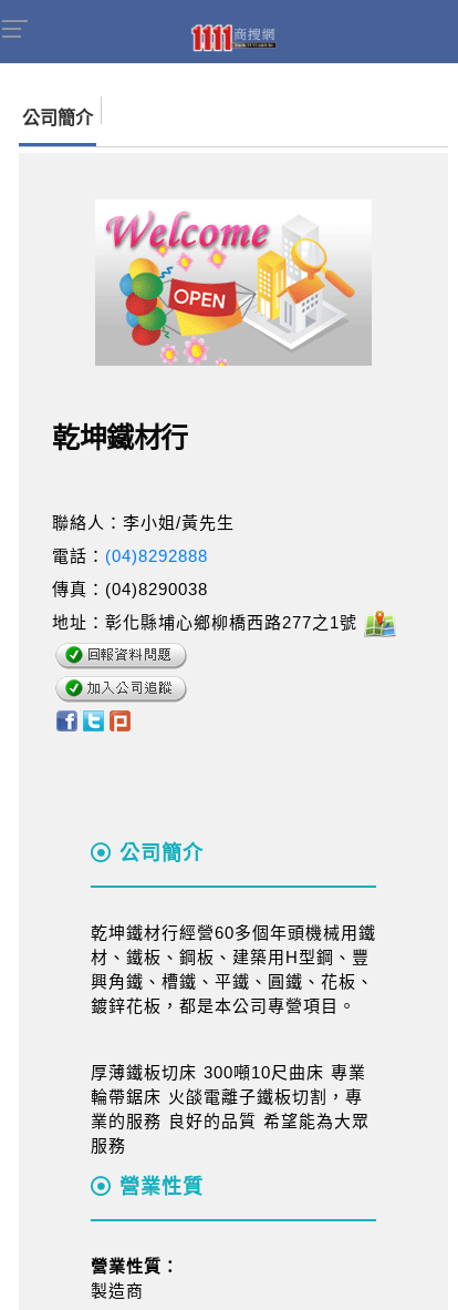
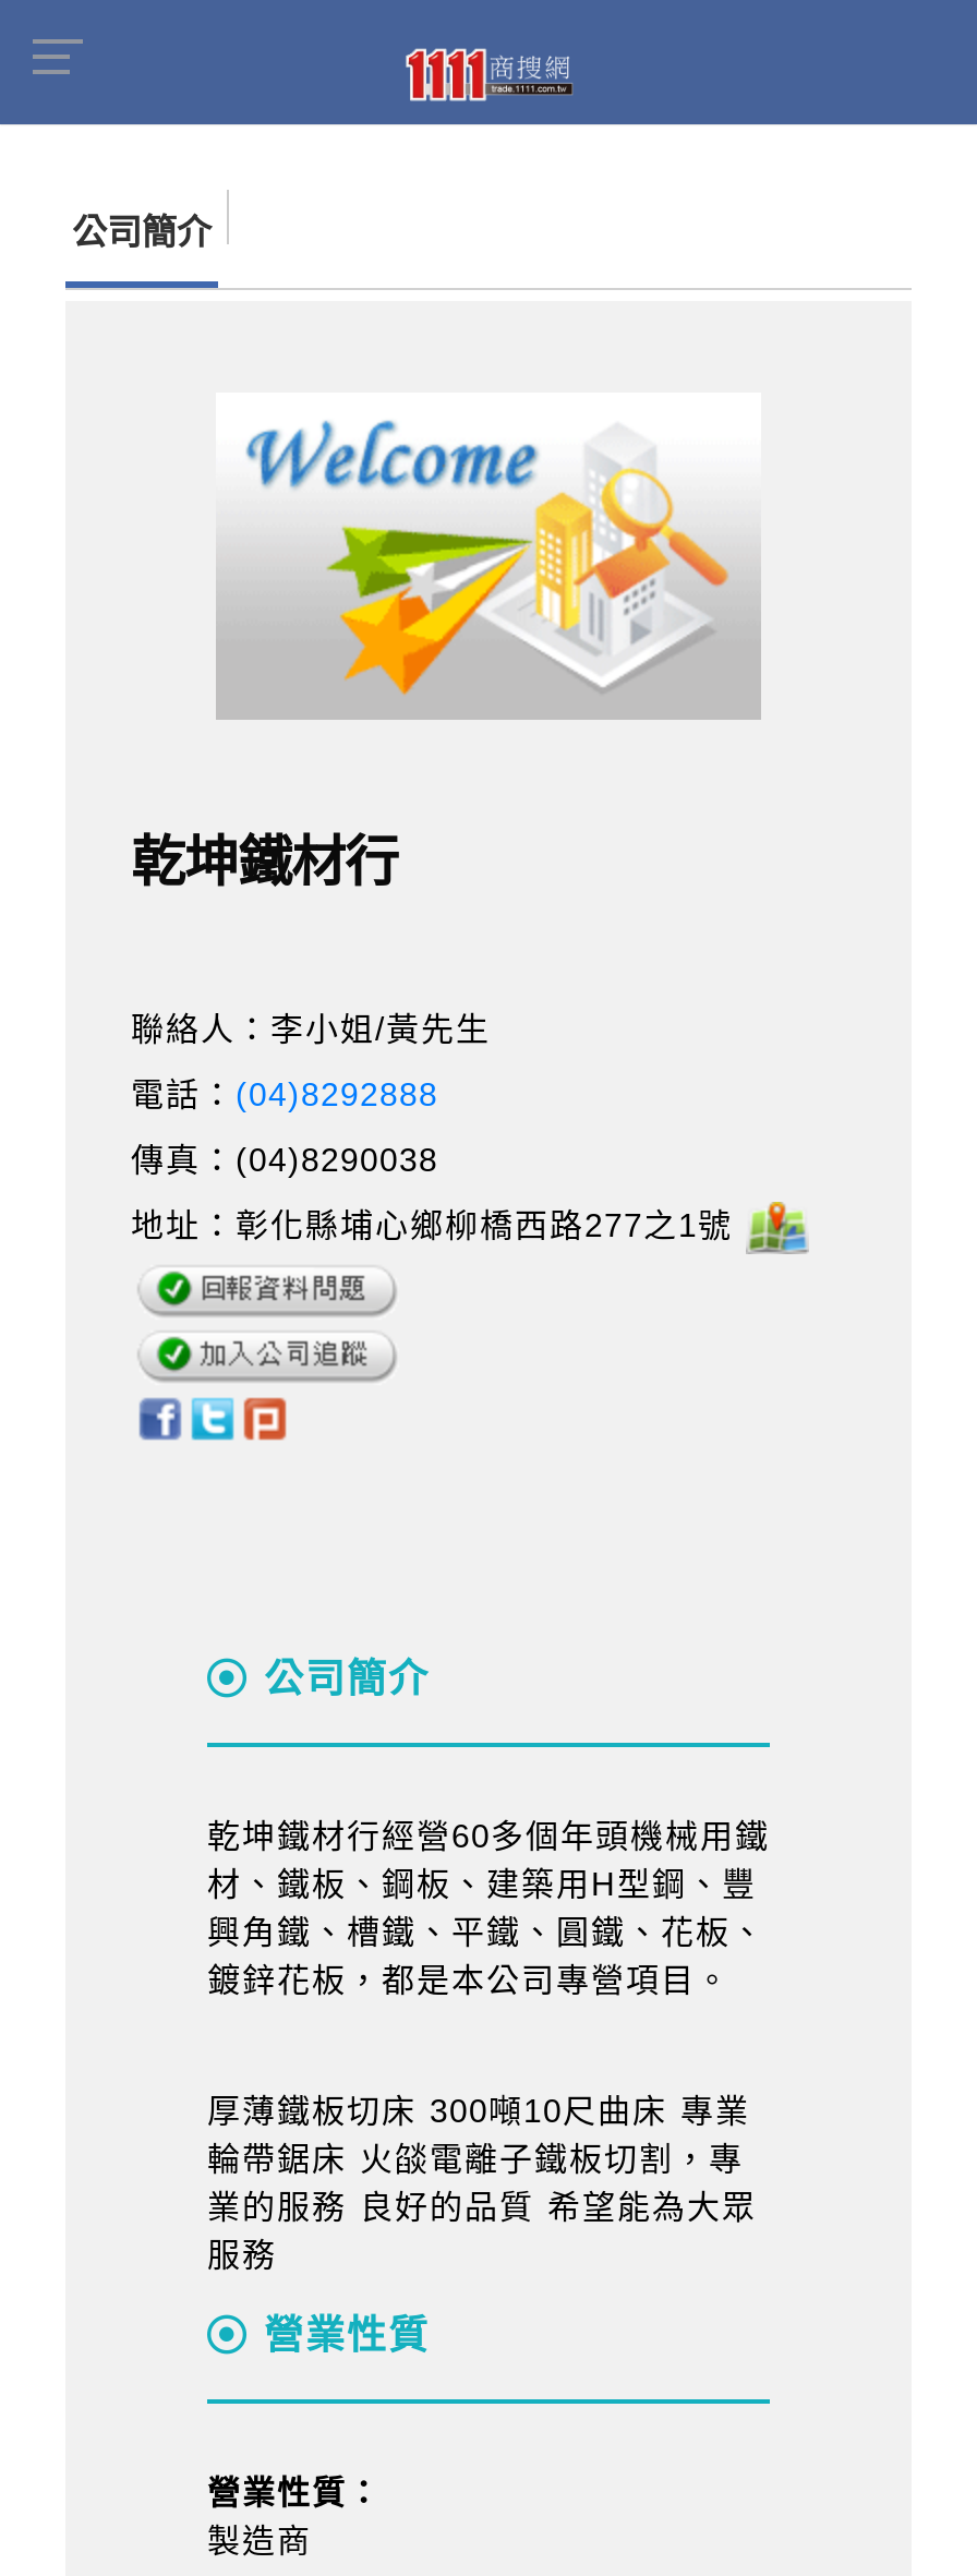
[105,211,271,367] [image] -> [238,417,560,720] [image]

